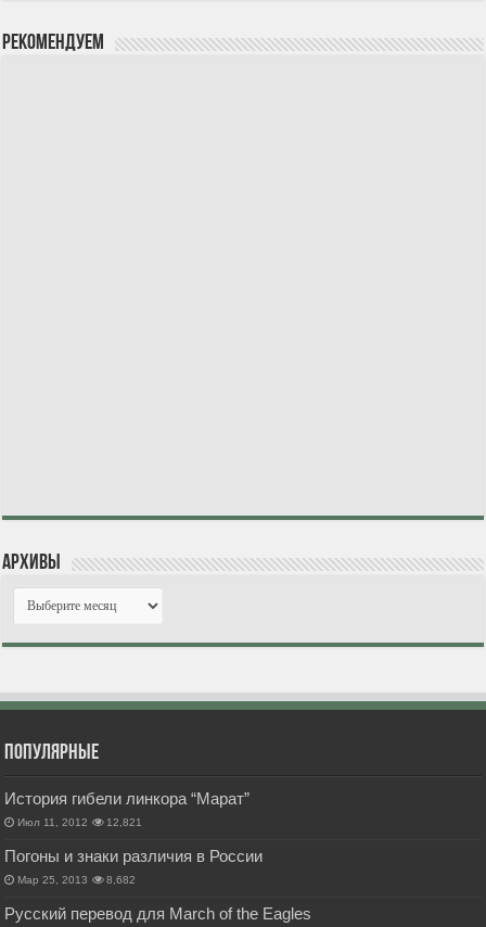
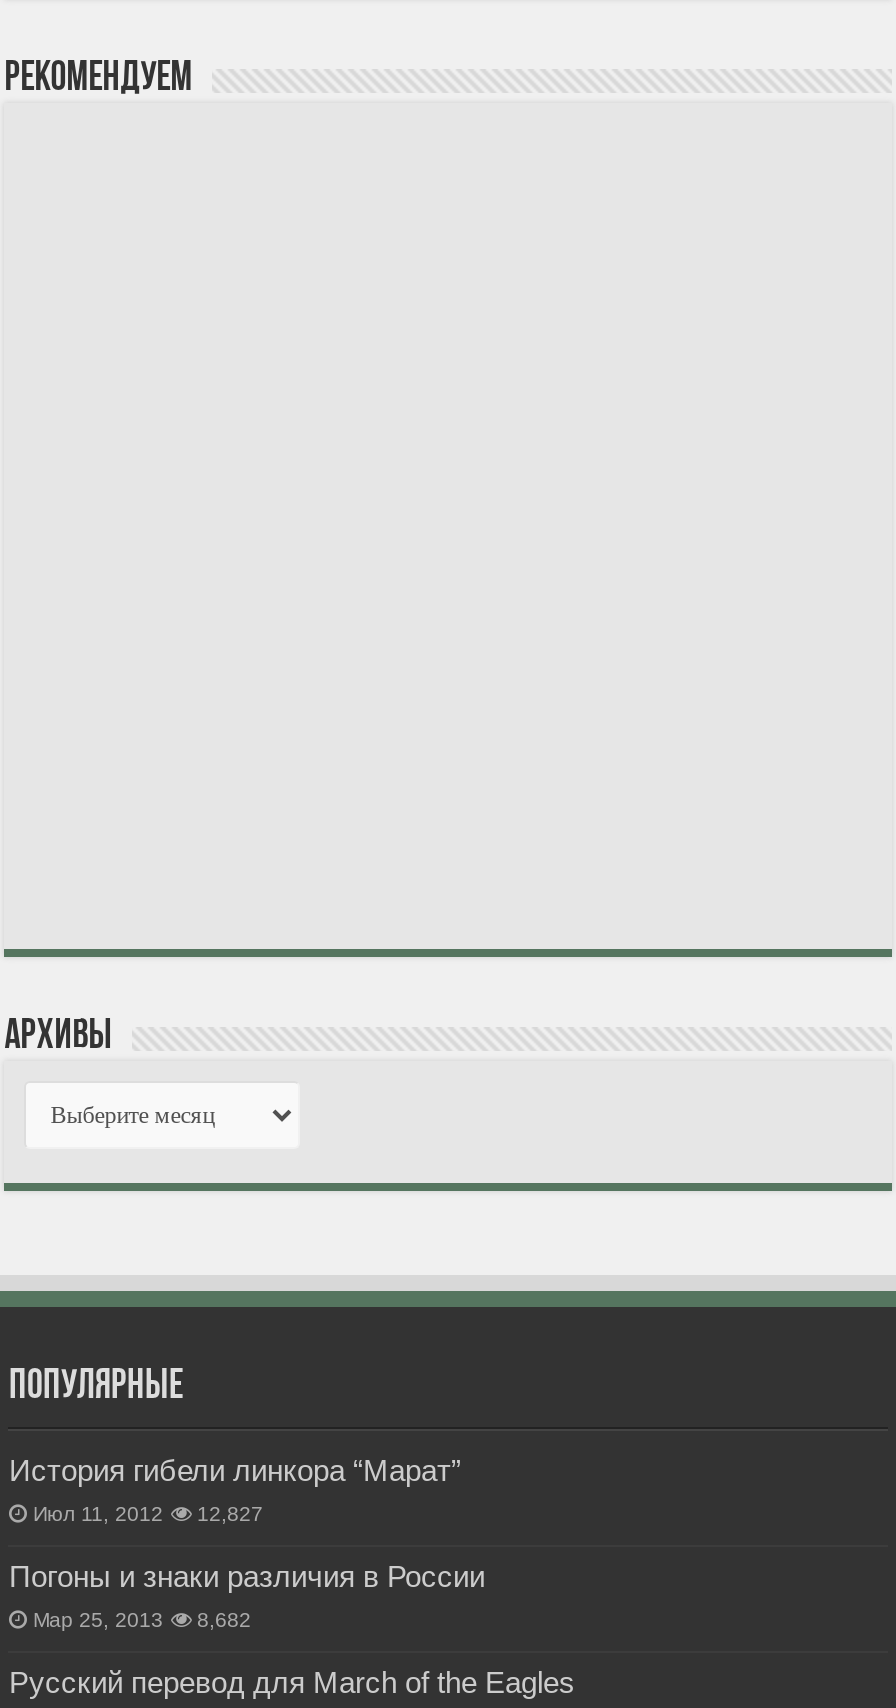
[18,816,143,828] Июл 11, 2012 12,821 -> [33,1503,263,1525] Июл 11, 2012 12,827

